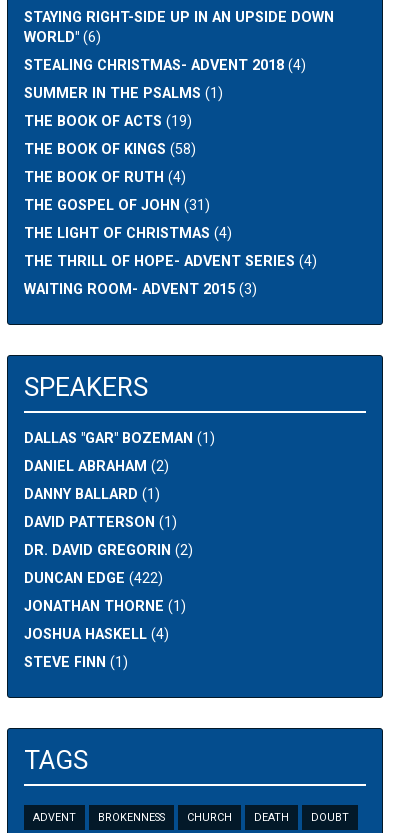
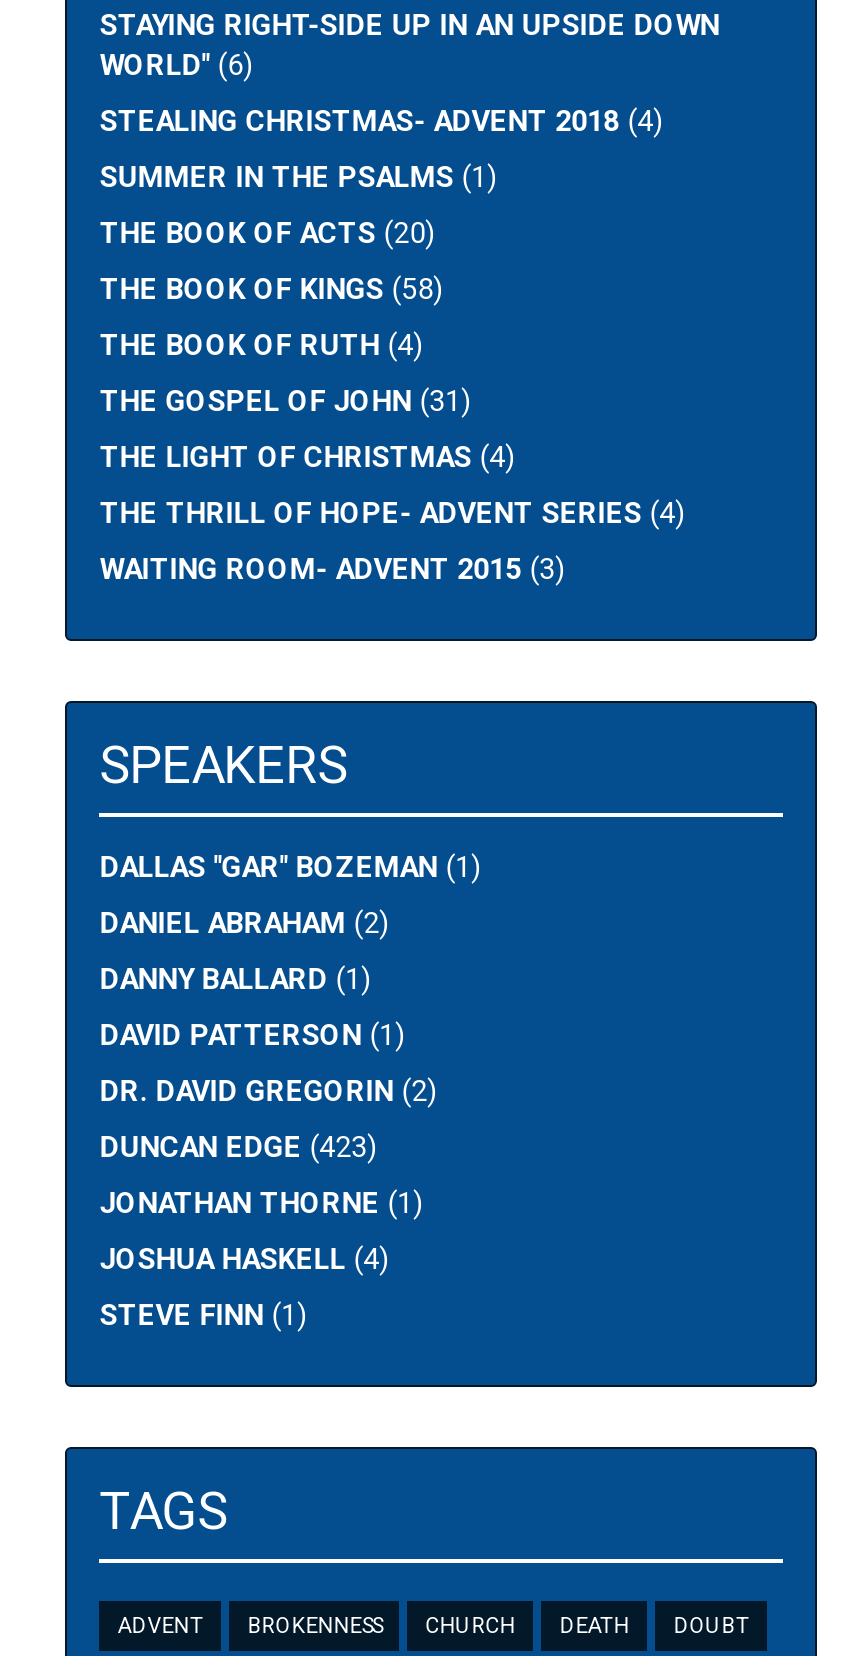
[24,113,192,130] THE BOOK OF ACTS (19) -> [99,217,435,251] THE BOOK OF ACTS (20)
[24,570,163,587] DUNCAN EDGE (422) -> [99,1131,377,1165] DUNCAN EDGE (423)

